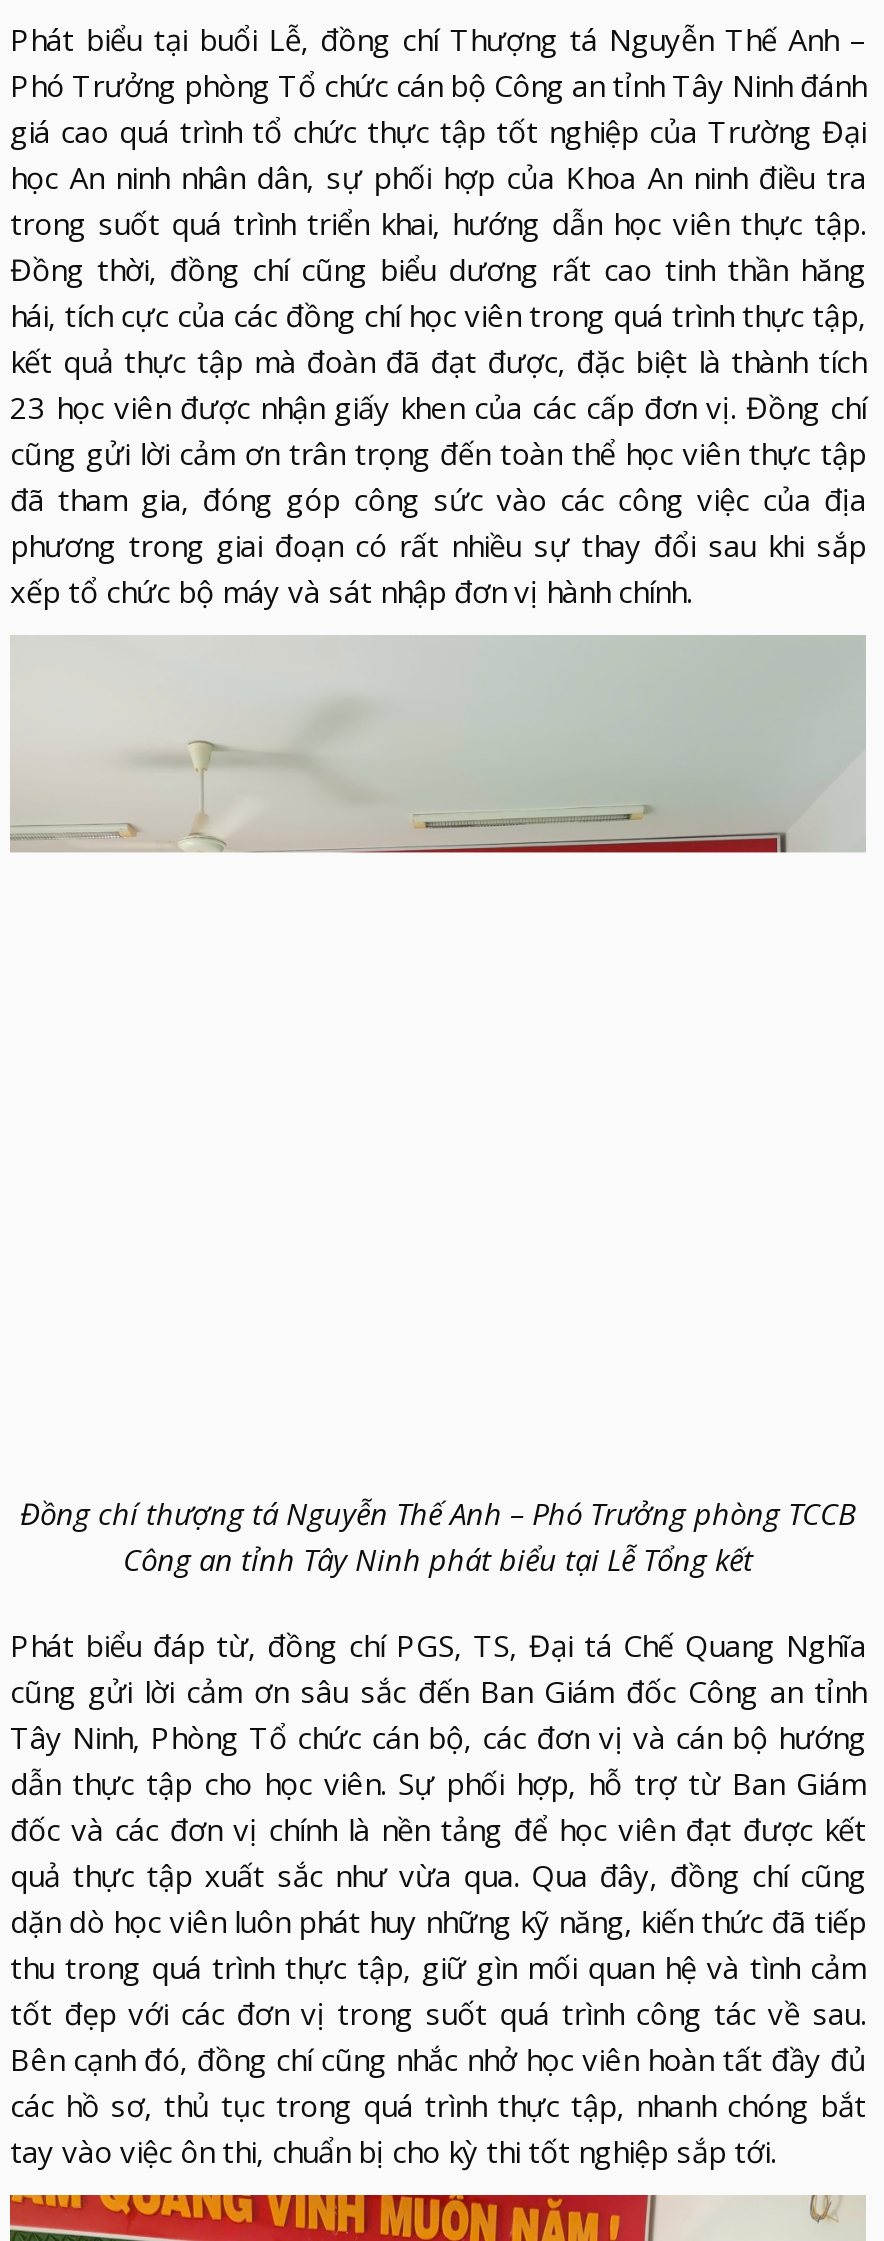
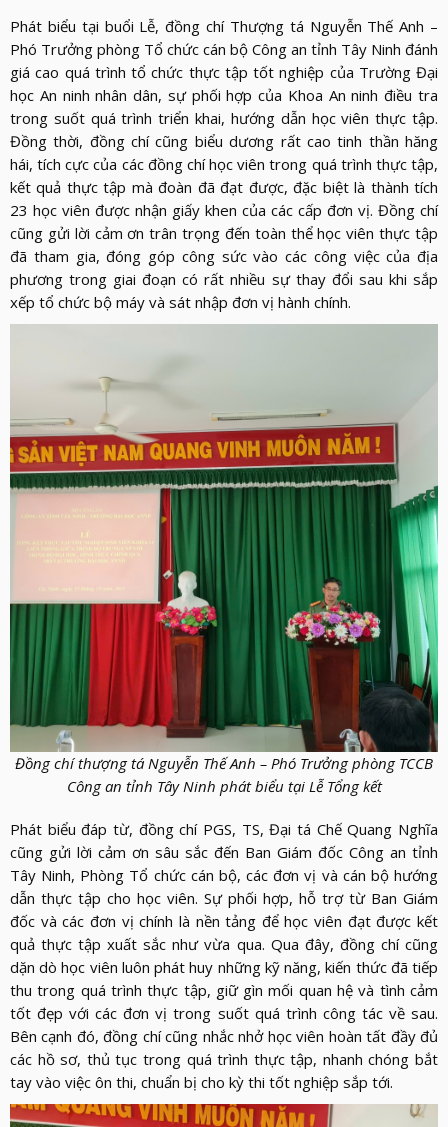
none -> [9,432,439,753] [image]

